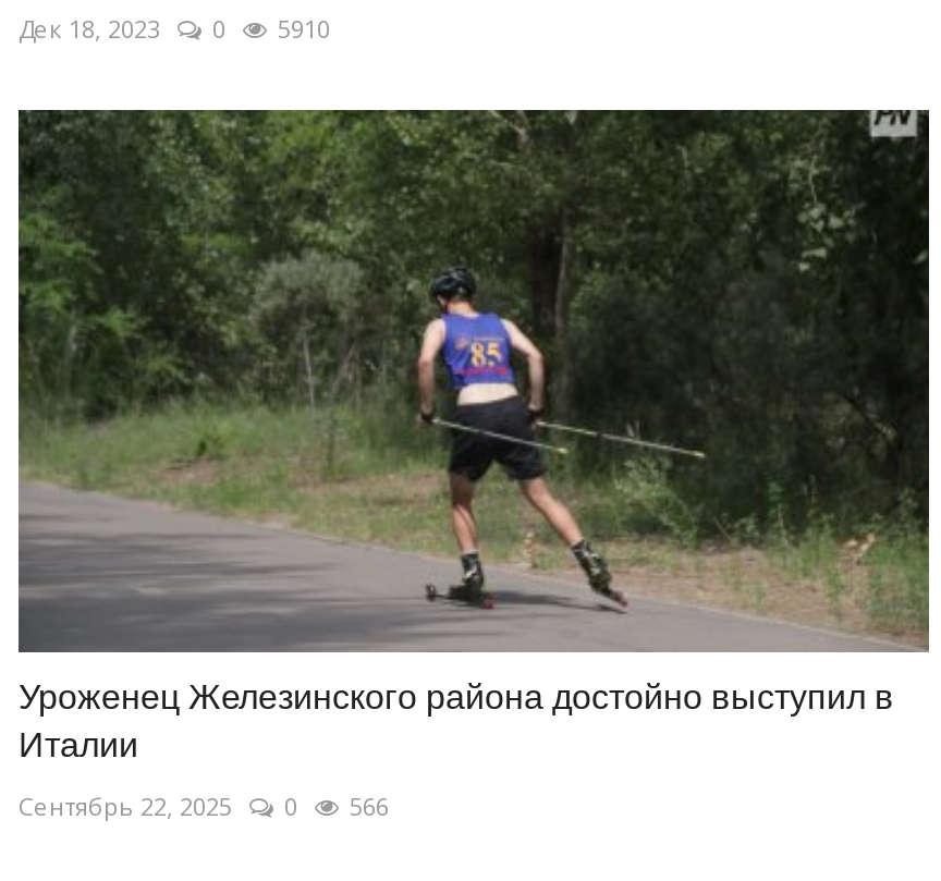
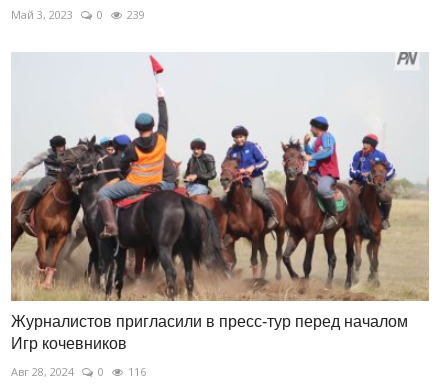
[19,12,160,45] Дек 18, 2023 -> [11,7,73,22] Май 3, 2023
[278,12,330,45] 5910 -> [127,7,145,22] 239
[16,108,931,763] [image] | Уроженец Железинского района достойно выступил в | Италии -> [10,52,429,352] [image] | Журналистов пригласили в пресс-тур перед началом | Игр кочевников
[19,789,232,821] Сентябрь 22, 2025 -> [11,364,74,379] Авг 28, 2024
[350,789,389,821] 566 -> [128,364,146,379] 116

